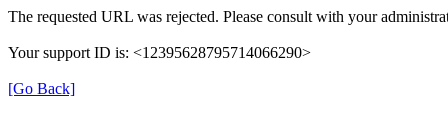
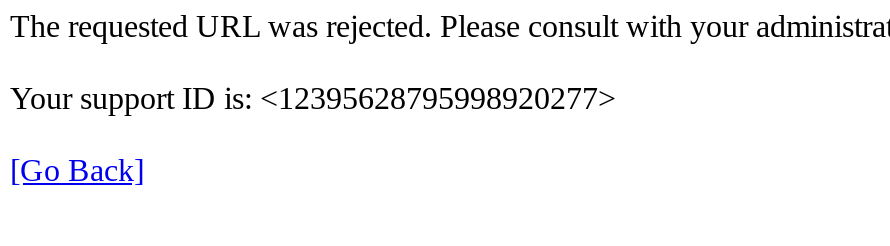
[8,44,311,61] Your support ID is: <12395628795714066290> -> [10,81,616,115] Your support ID is: <12395628795998920277>

